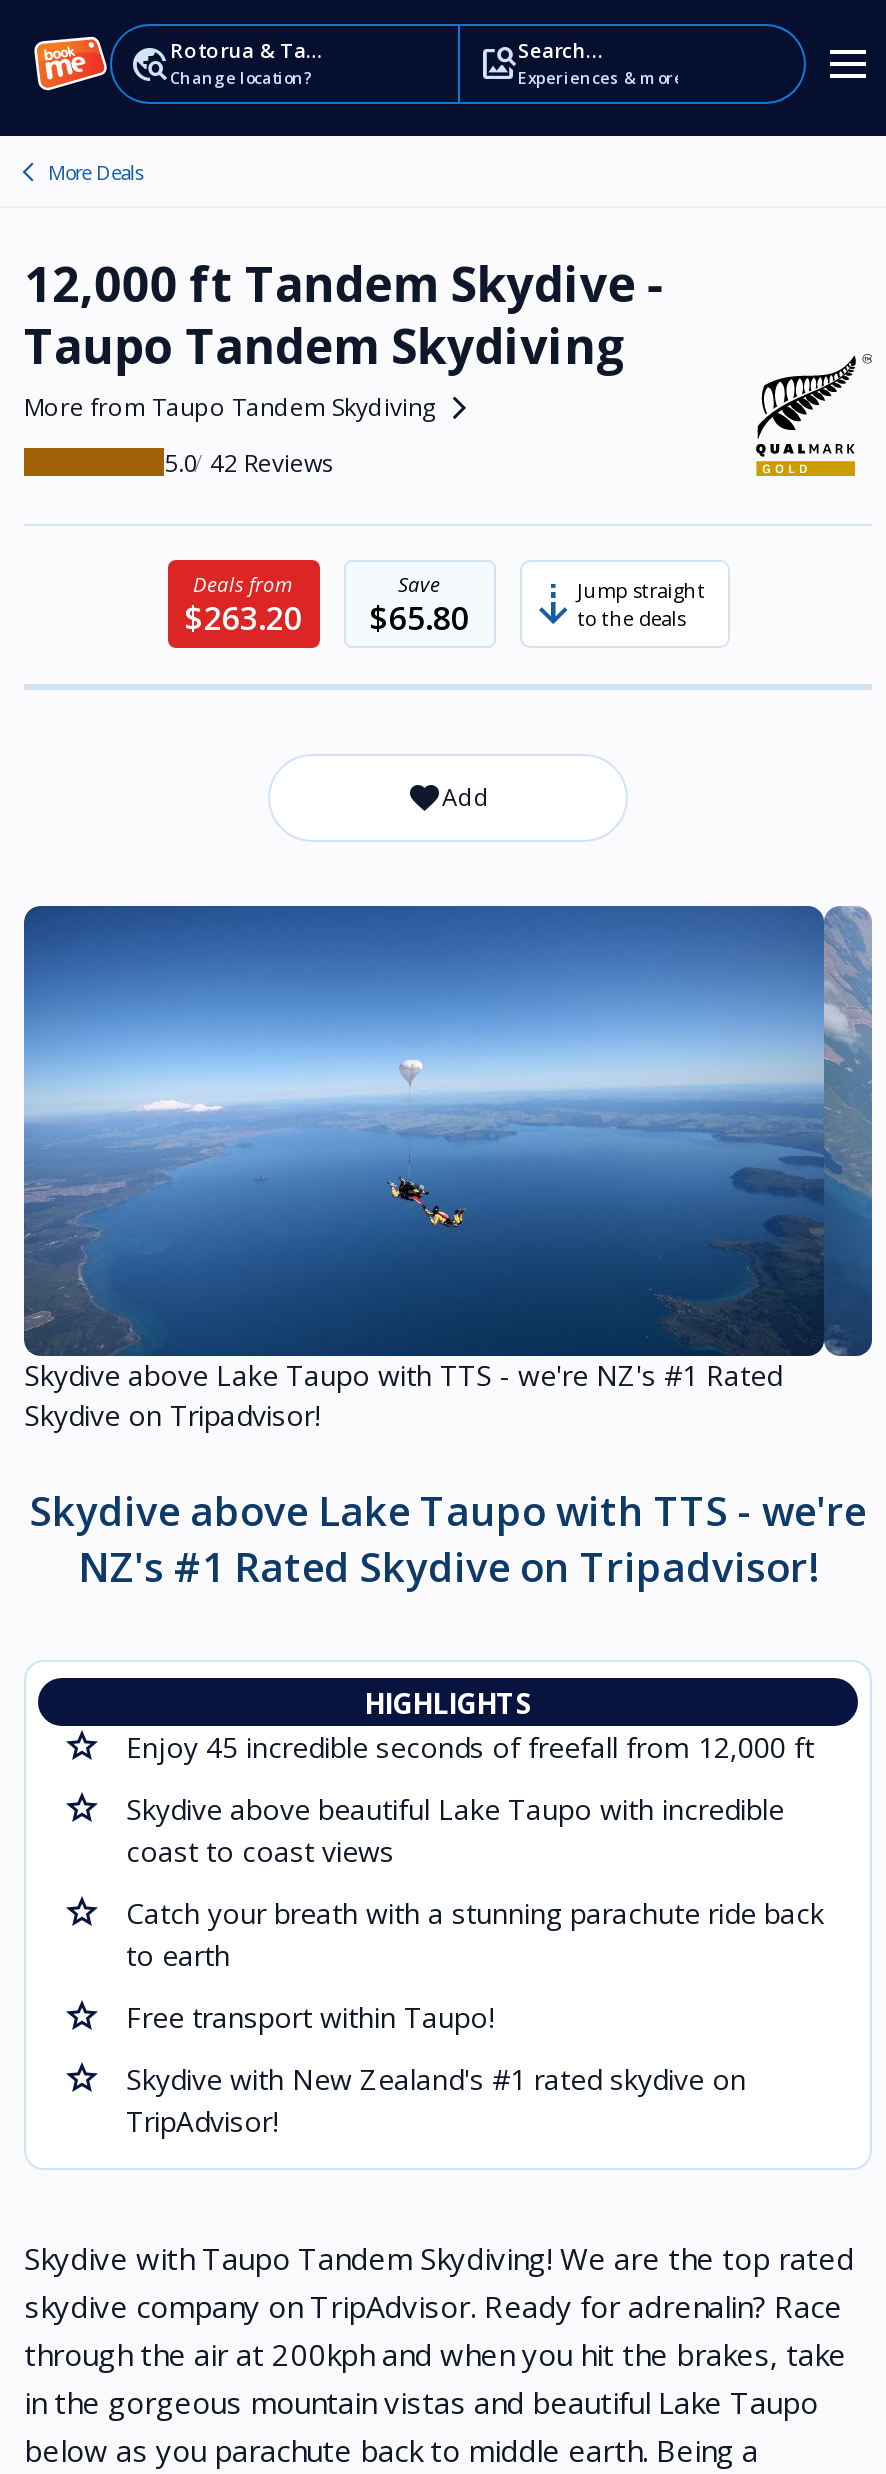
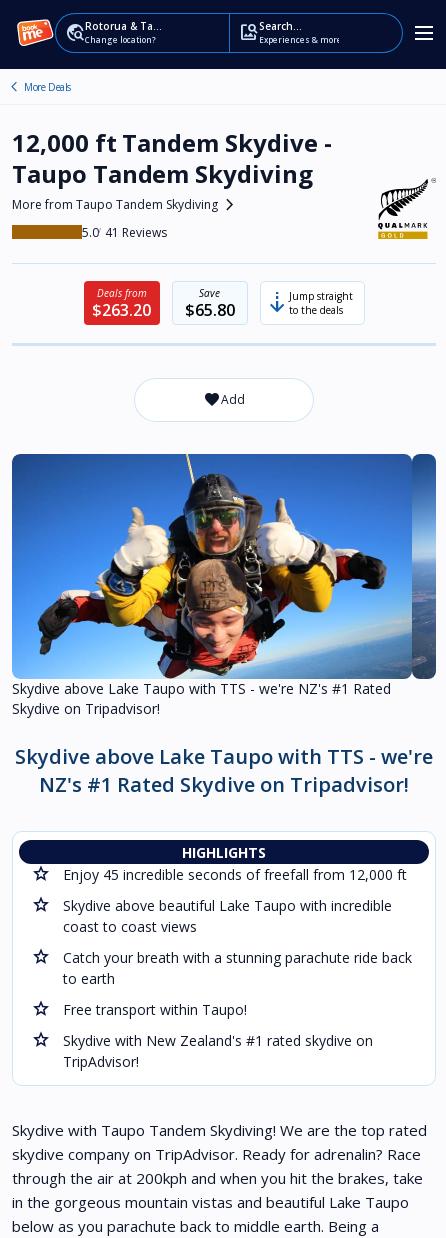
[164,446,238,480] 5.0 42 -> [82,224,119,241] 5.0 41
[22,908,872,1354] [image] -> [11,454,436,679] [image]

